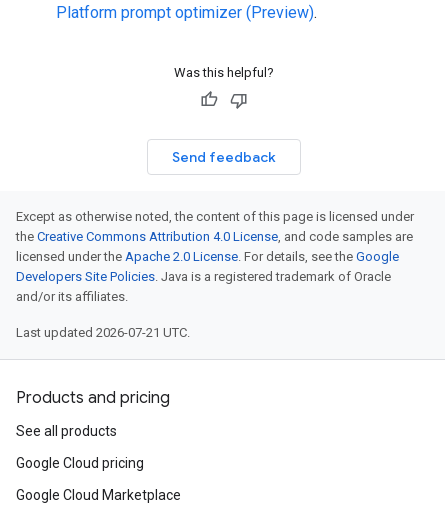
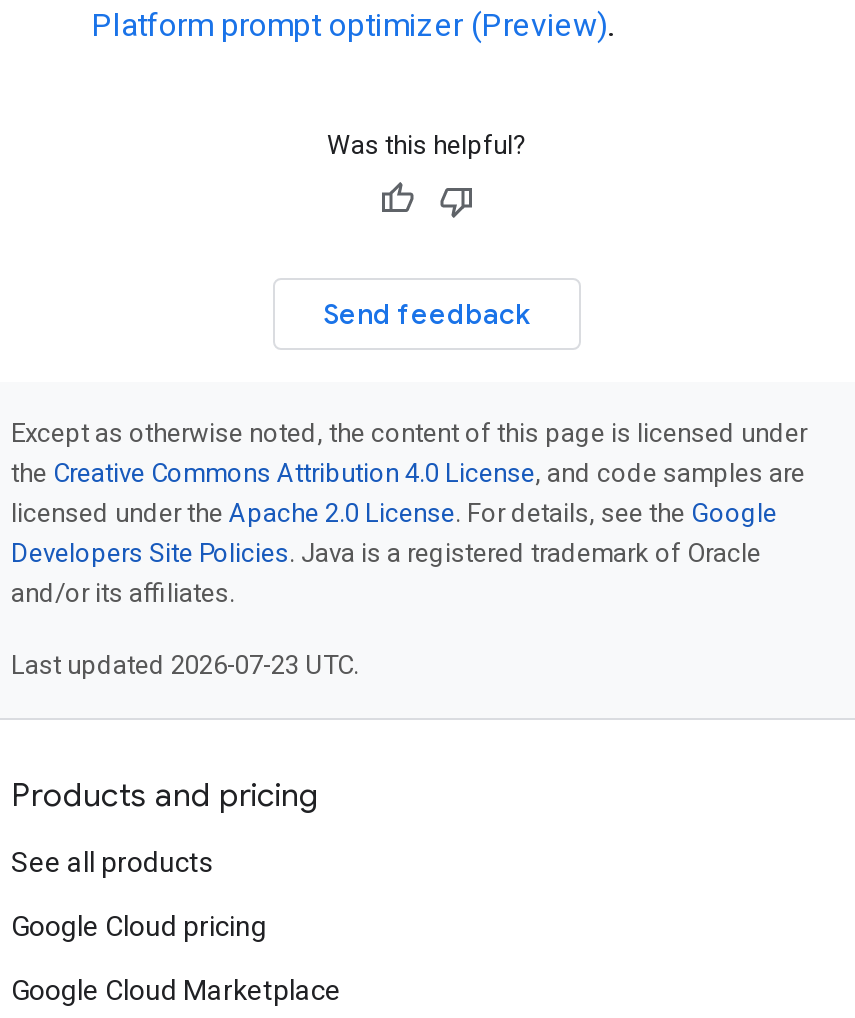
[16,325,190,340] Last updated 2026-07-21 UTC. -> [11,650,359,680] Last updated 2026-07-23 UTC.

